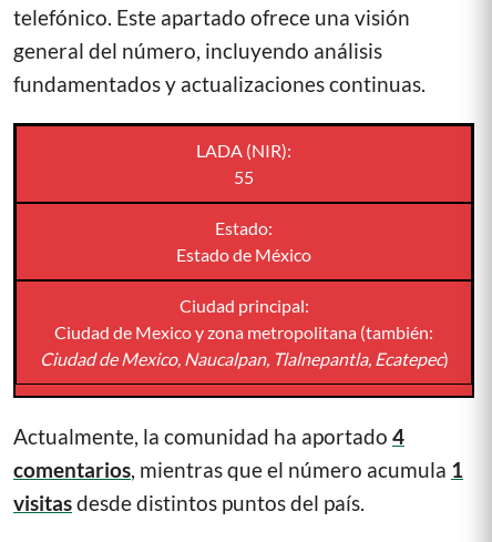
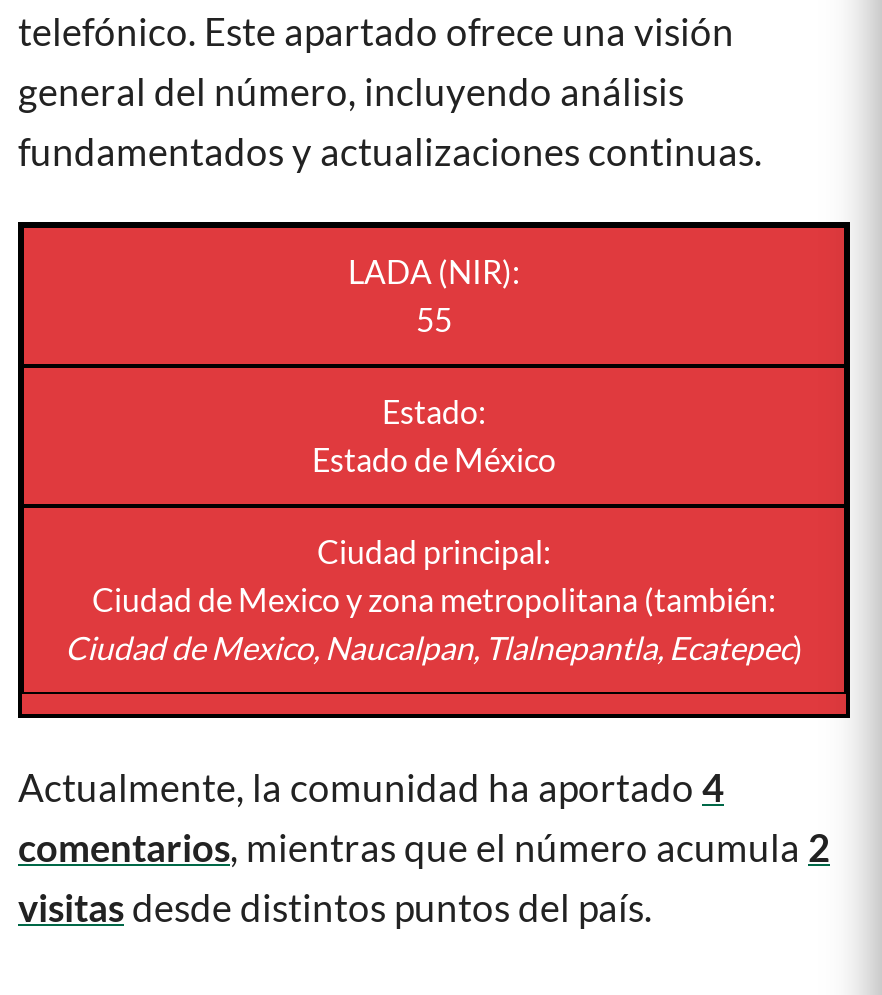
[13,456,463,482] comentarios, mientras que el número acumula 1 -> [18,823,830,869] comentarios, mientras que el número acumula 2

